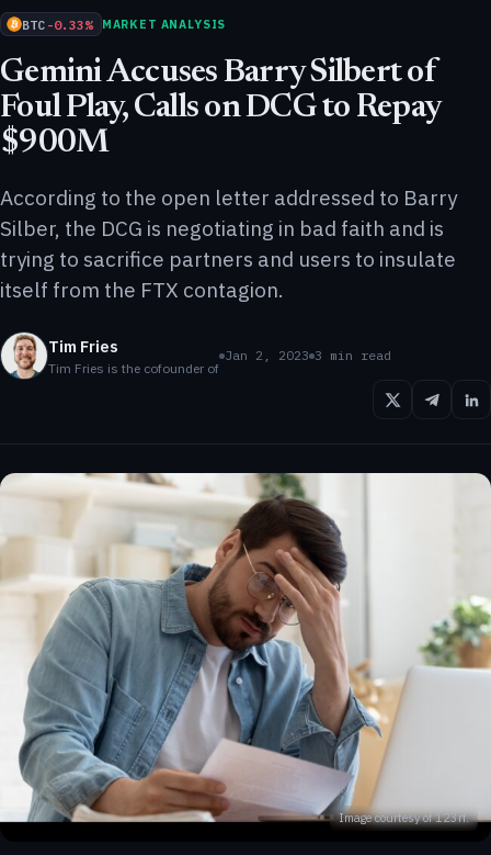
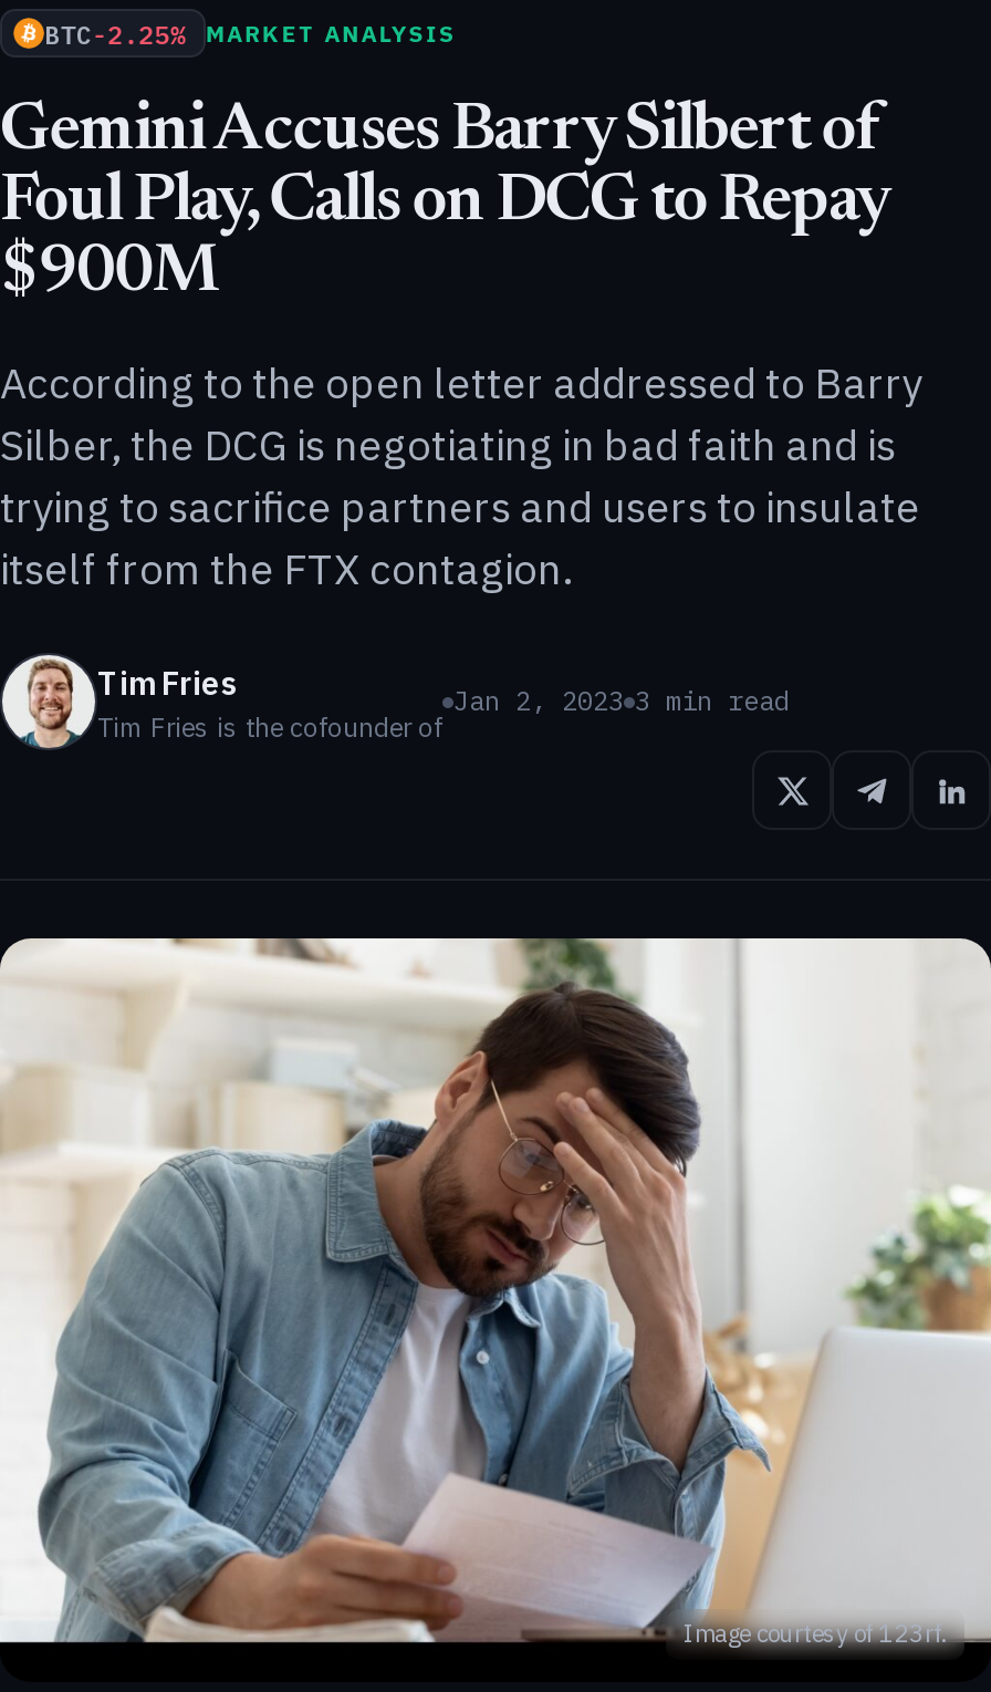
[22,16,226,32] BTC-0.33% MARKET ANALYSIS -> [44,17,456,50] BTC-2.25% MARKET ANALYSIS

